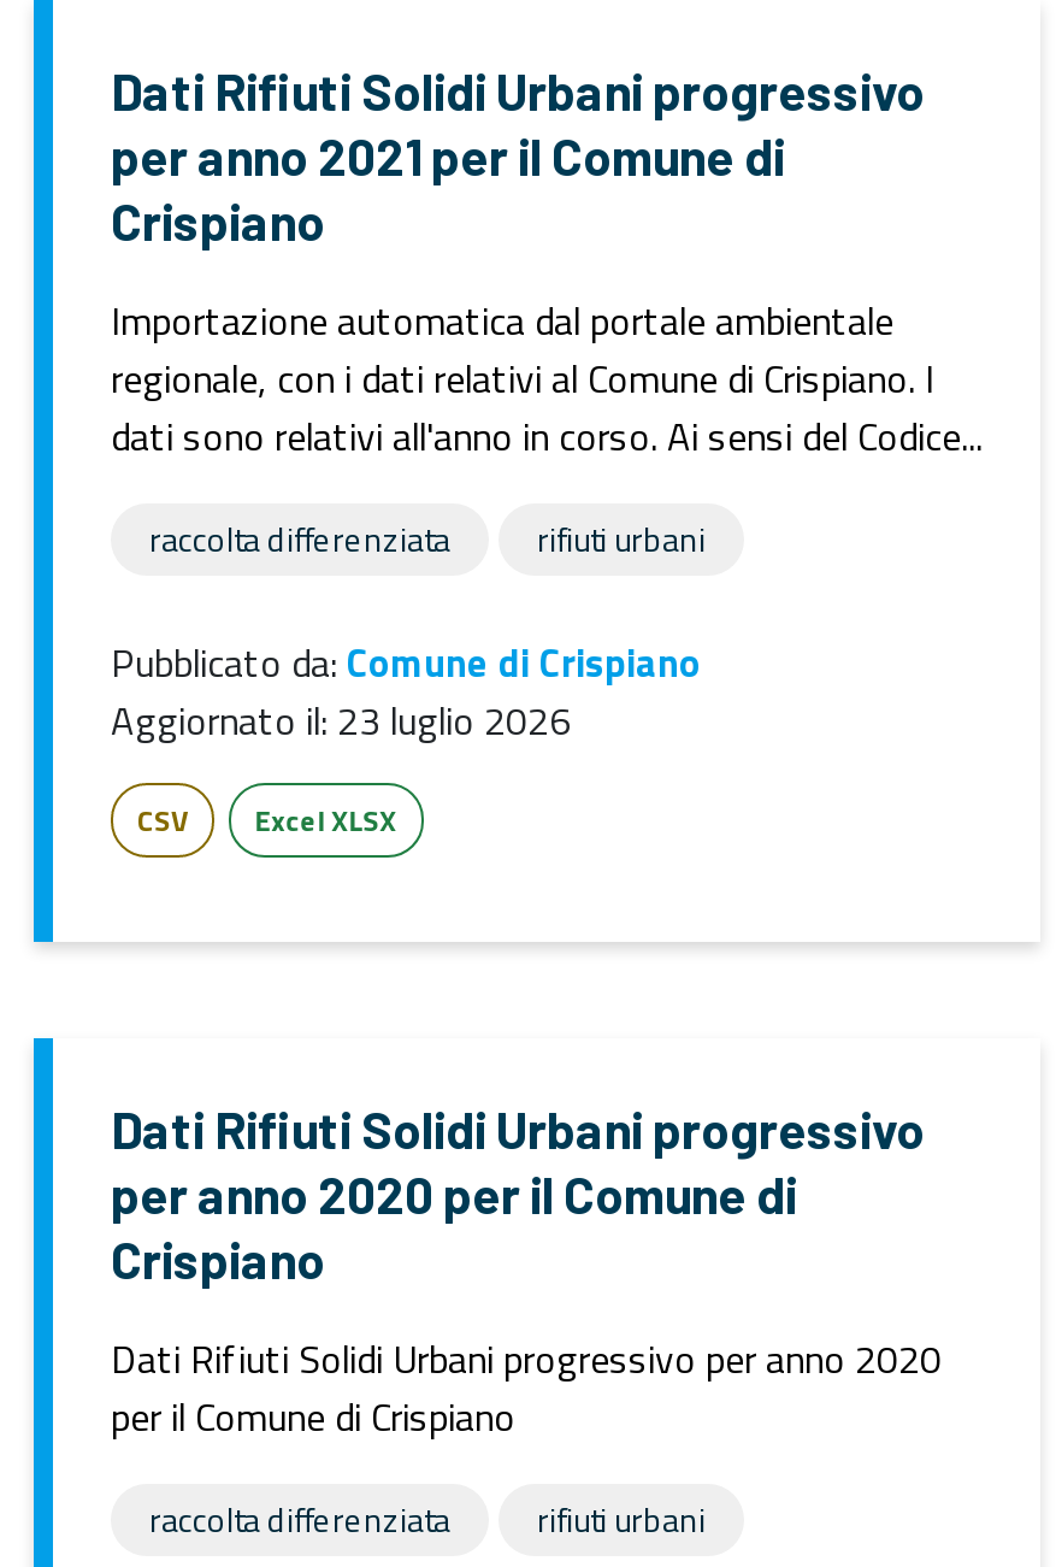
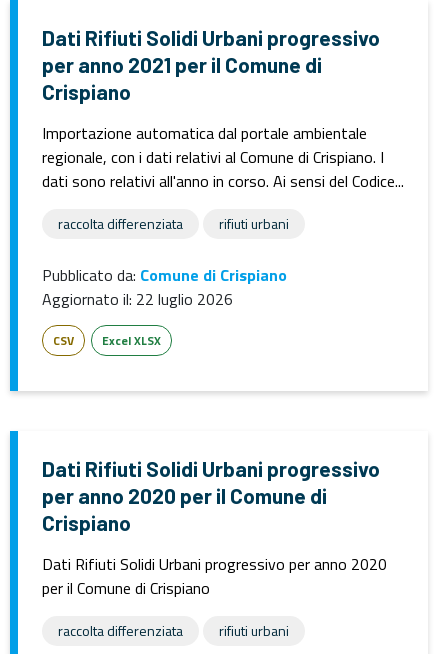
[111,691,571,749] Aggiornato il: 23 luglio 2026 -> [42,287,233,311] Aggiornato il: 22 luglio 2026

